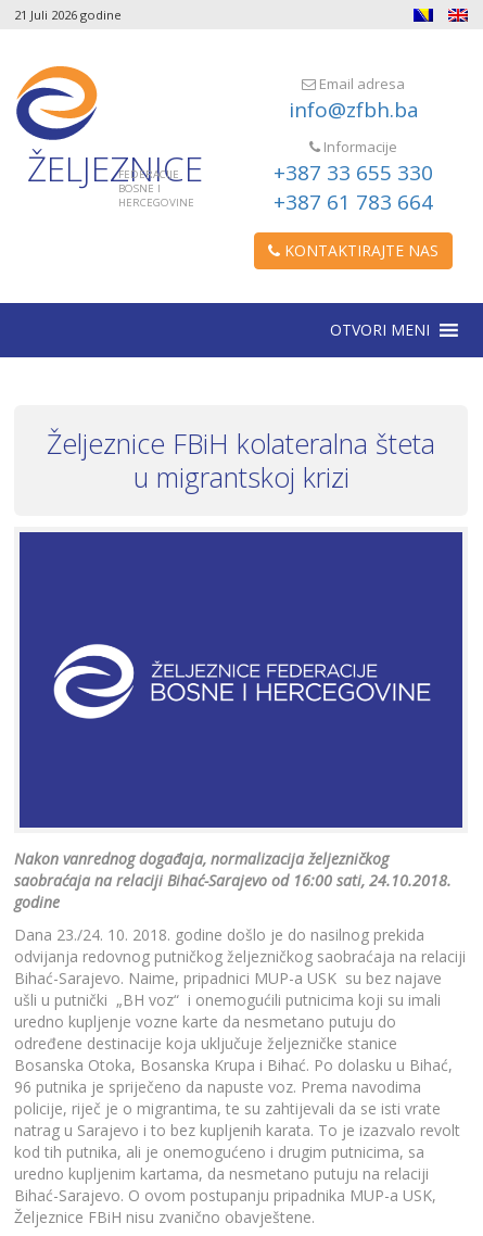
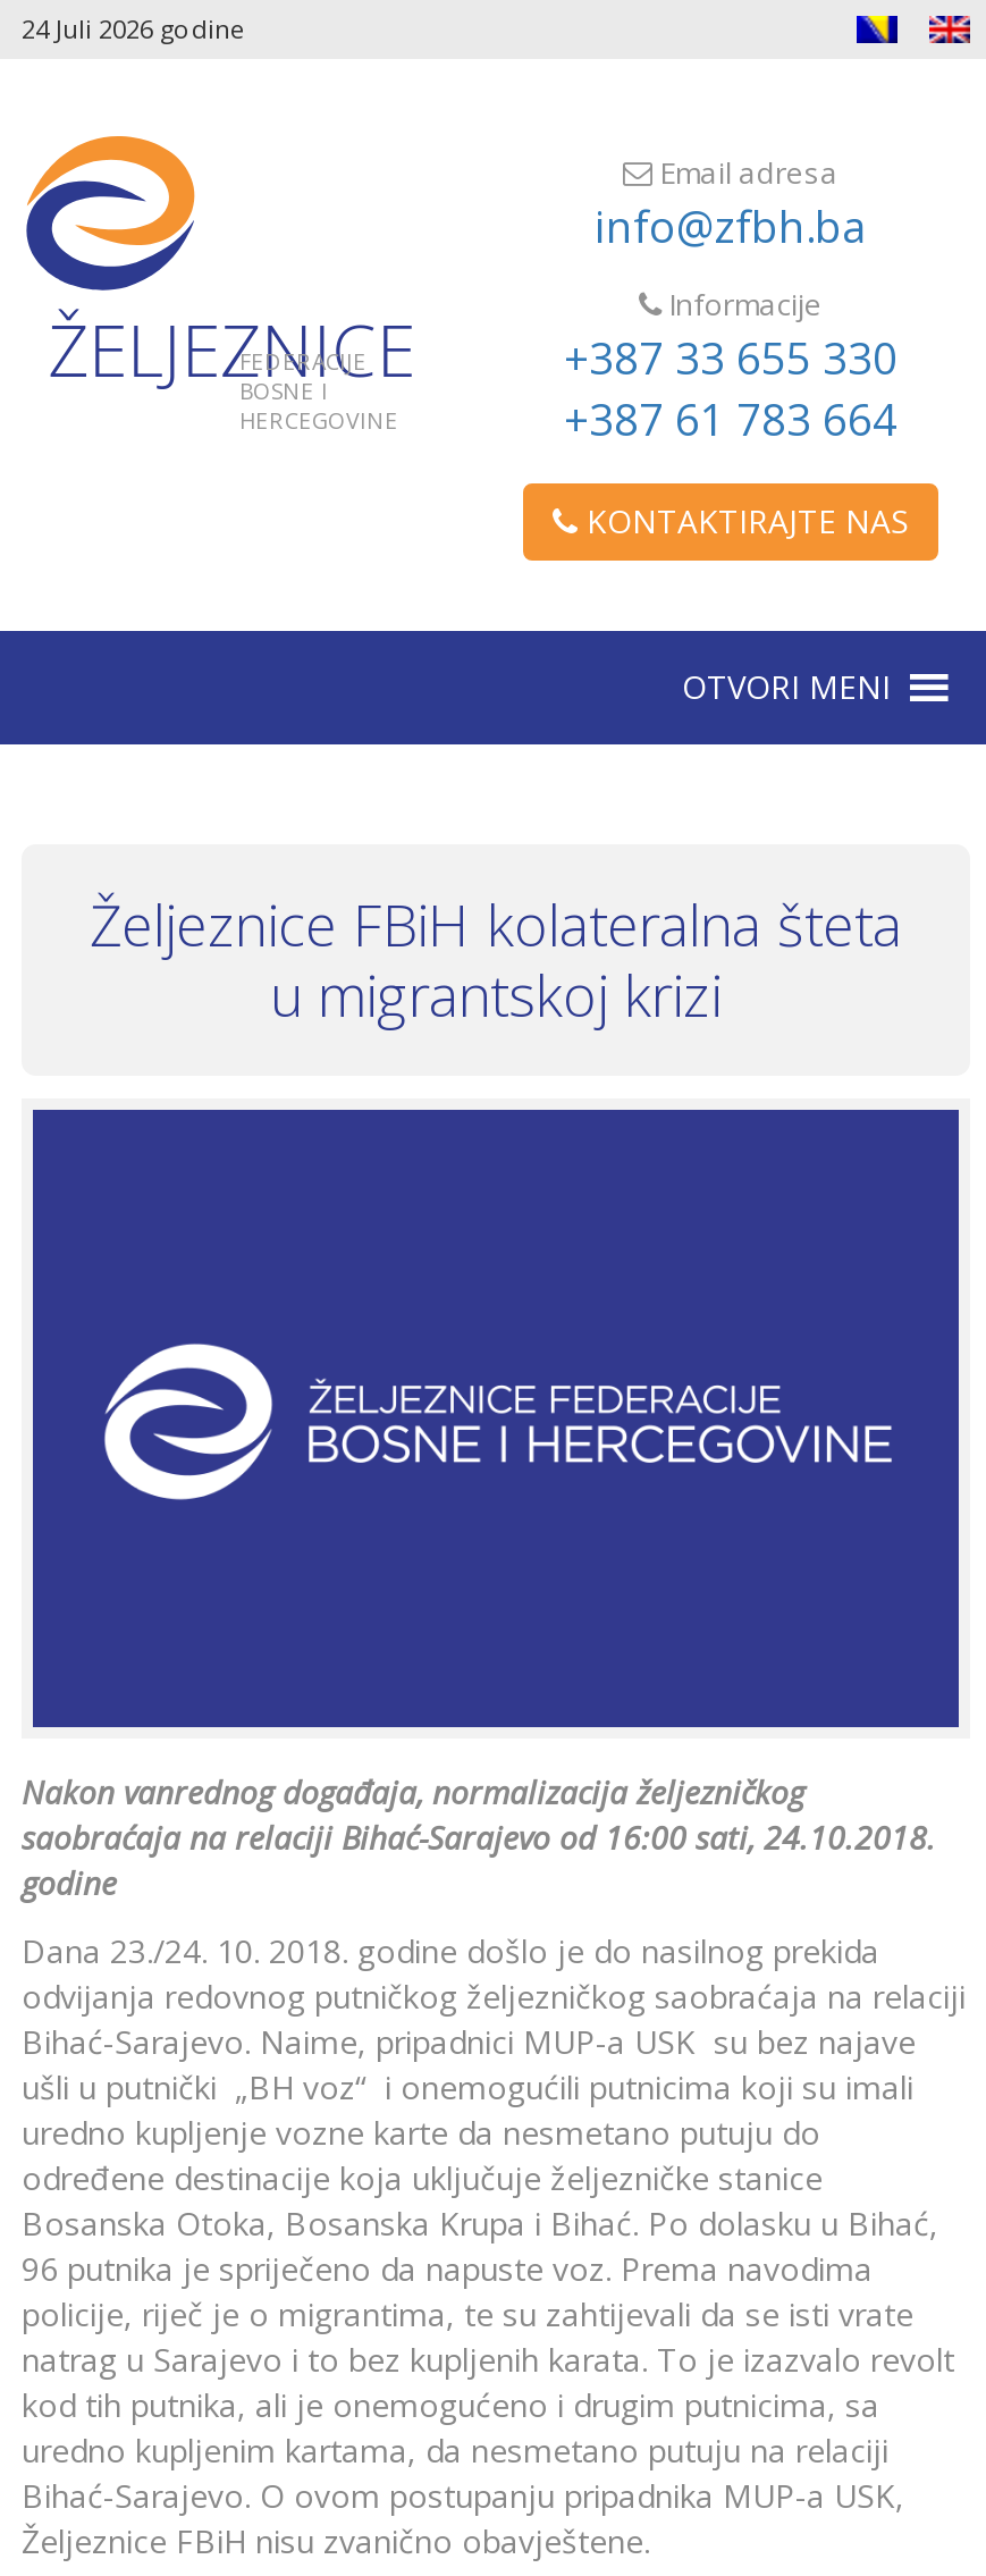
[14,6,122,22] 21 Juli 2026 godine -> [22,10,246,44] 24 Juli 2026 godine

